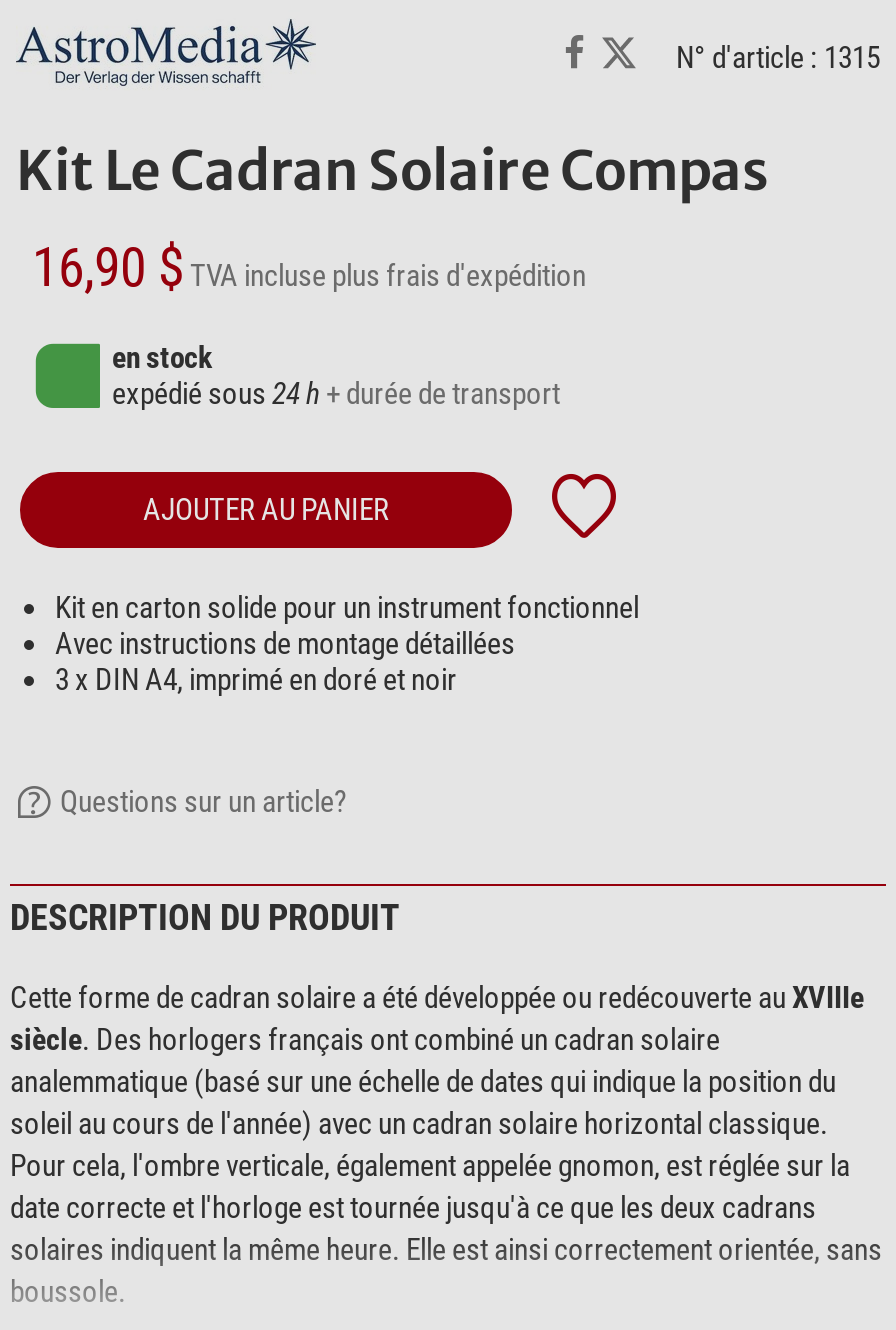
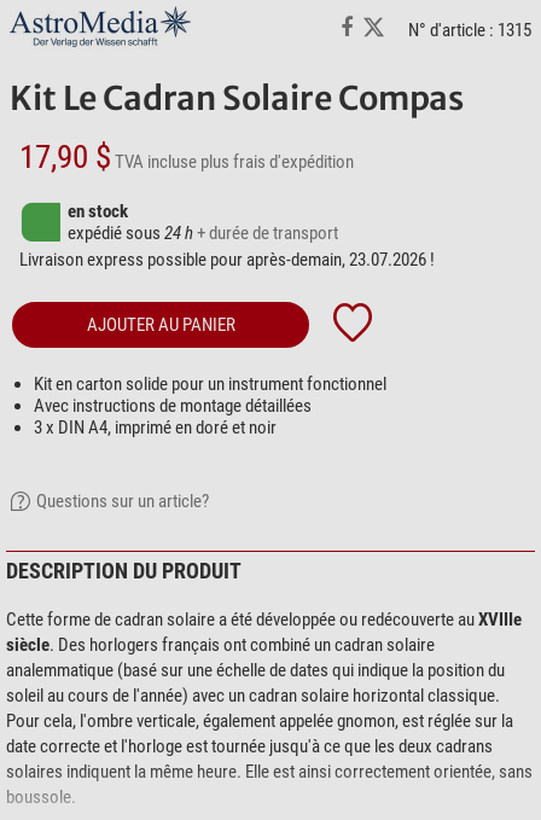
[32,237,586,301] 16,90 $ TVA incluse plus frais d'expédition -> [19,138,354,177] 17,90 $ TVA incluse plus frais d'expédition
none -> [19,249,435,271] Livraison express possible pour après-demain, 23.07.2026 !

